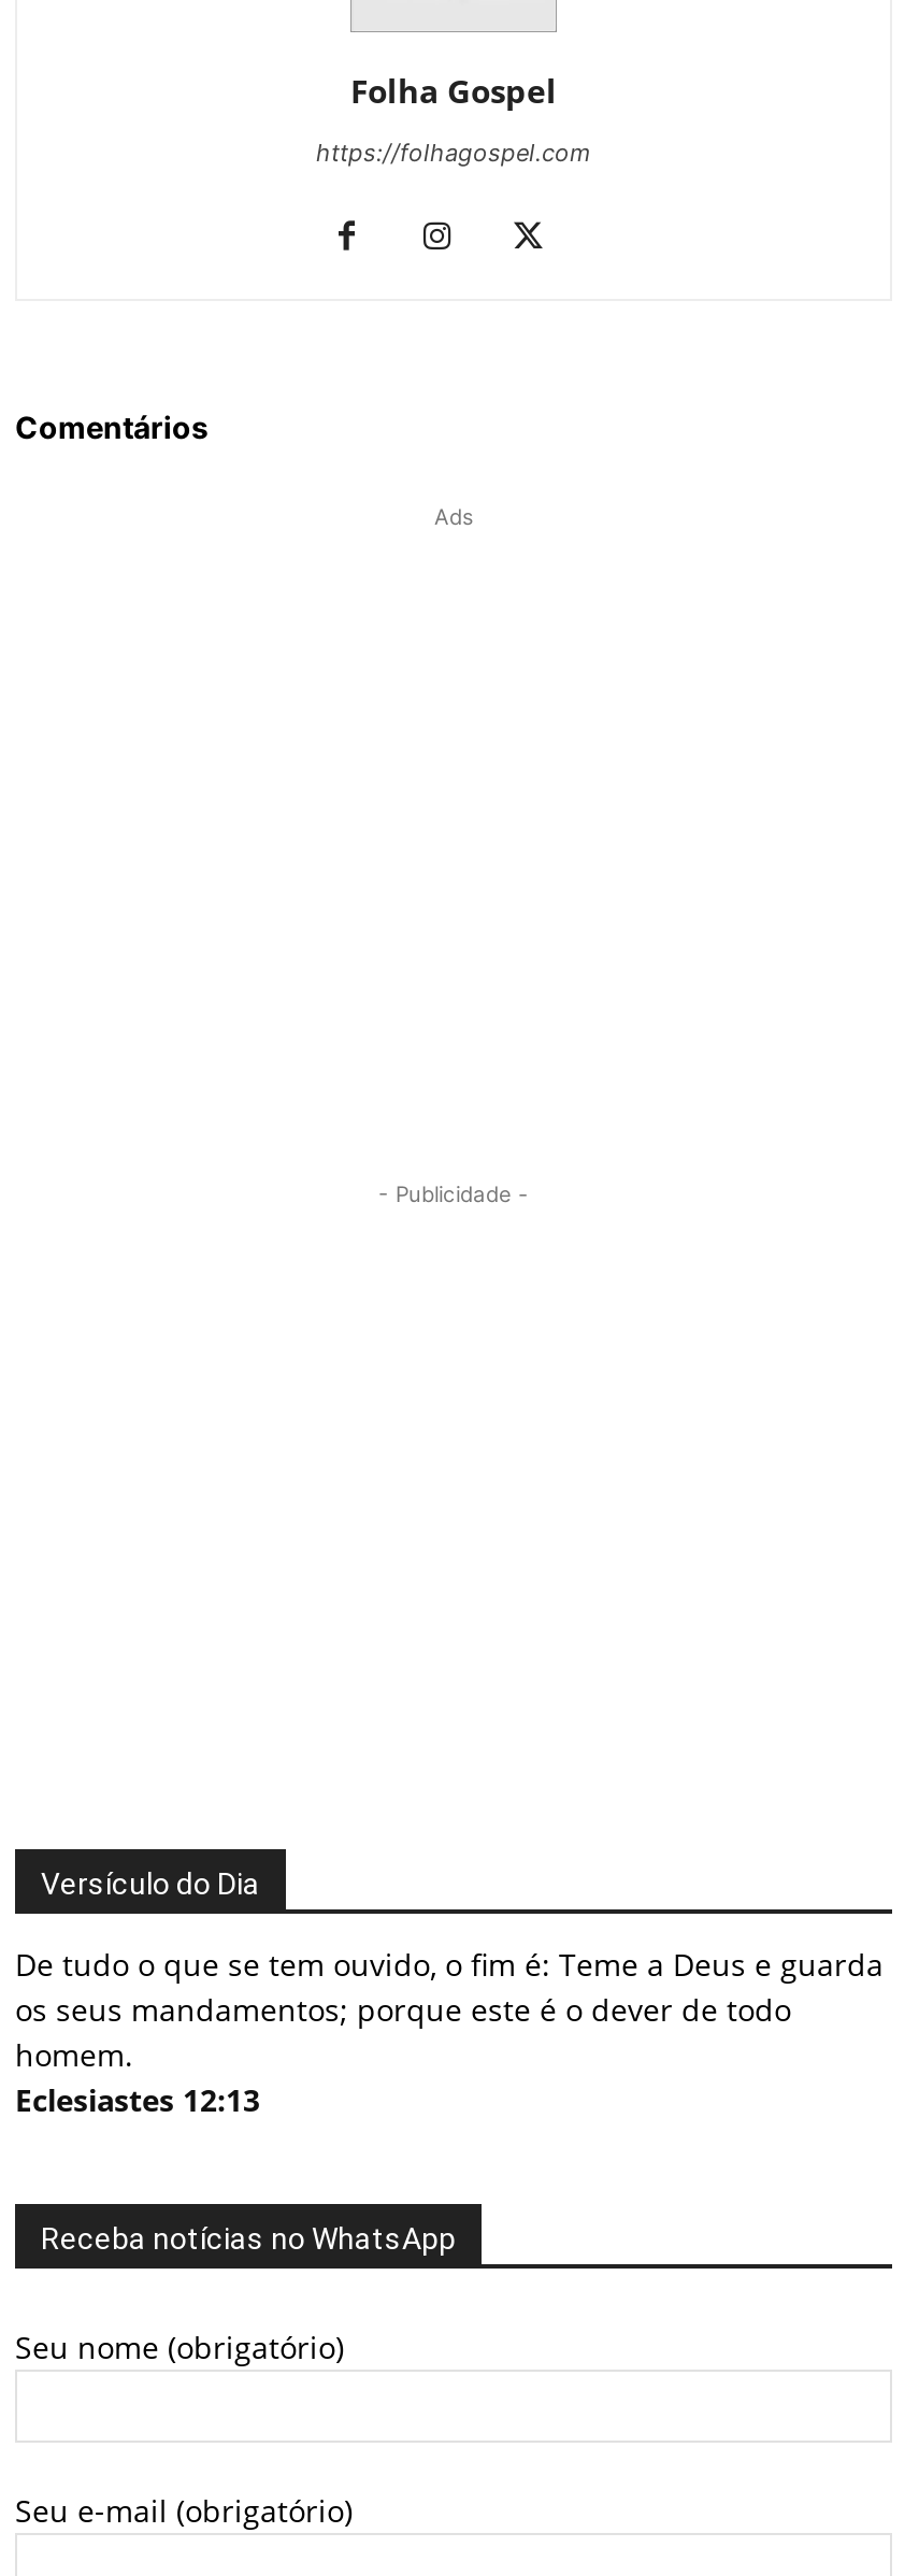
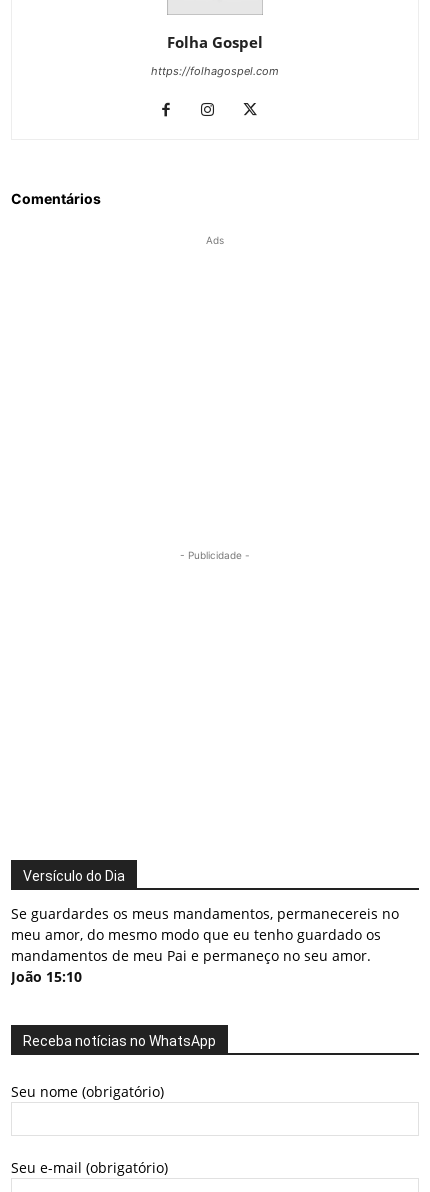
[15,1944,884,2120] De tudo o que se tem ouvido, o fim é: Teme a Deus e guarda | os seus mandamentos; porque este é o dever de todo | homem. | Eclesiastes 12:13 -> [11,904,399,986] Se guardardes os meus mandamentos, permanecereis no | meu amor, do mesmo modo que eu tenho guardado os | mandamentos de meu Pai e permaneço no seu amor. | João 15:10

